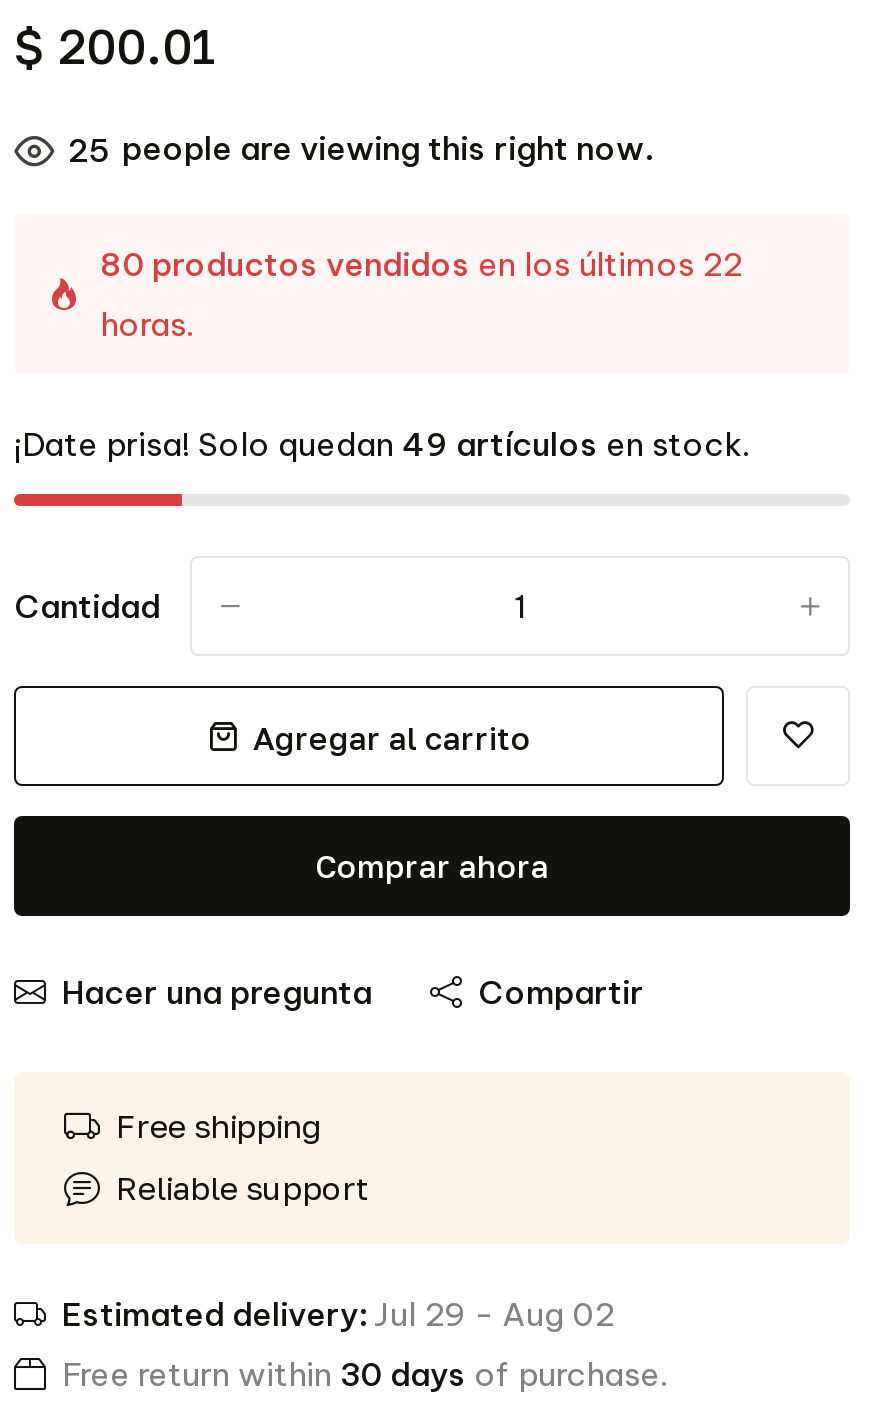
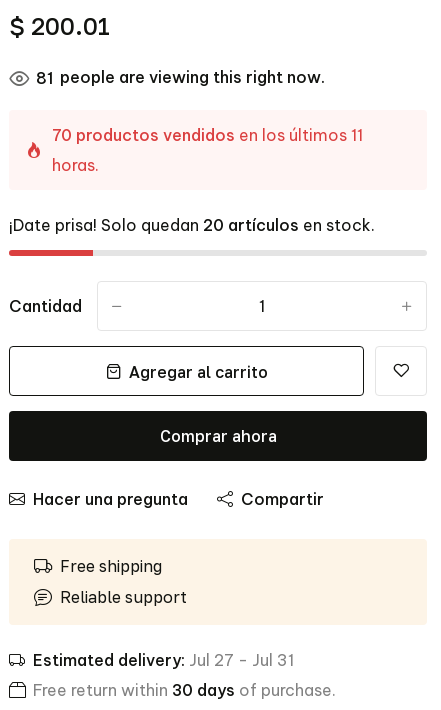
[68,128,652,170] 25 people are viewing this right now. -> [36,67,325,88] 81 people are viewing this right now.
[100,244,742,284] 80 productos vendidos en los últimos 22 -> [52,125,363,145] 70 productos vendidos en los últimos 11
[14,424,750,464] ¡Date prisa! Solo quedan 49 artículos en stock. -> [9,215,375,235] ¡Date prisa! Solo quedan 20 artículos en stock.
[62,1294,614,1334] Estimated delivery: Jul 29 - Aug 02 -> [33,650,294,670] Estimated delivery: Jul 27 - Jul 31

